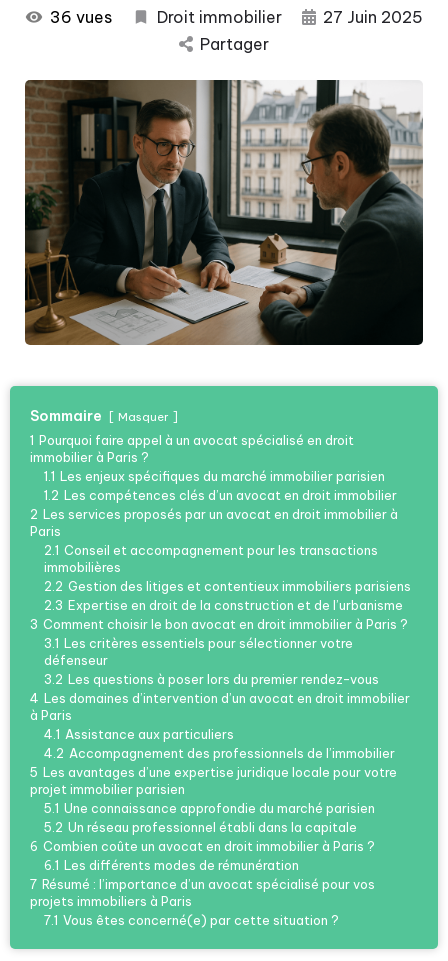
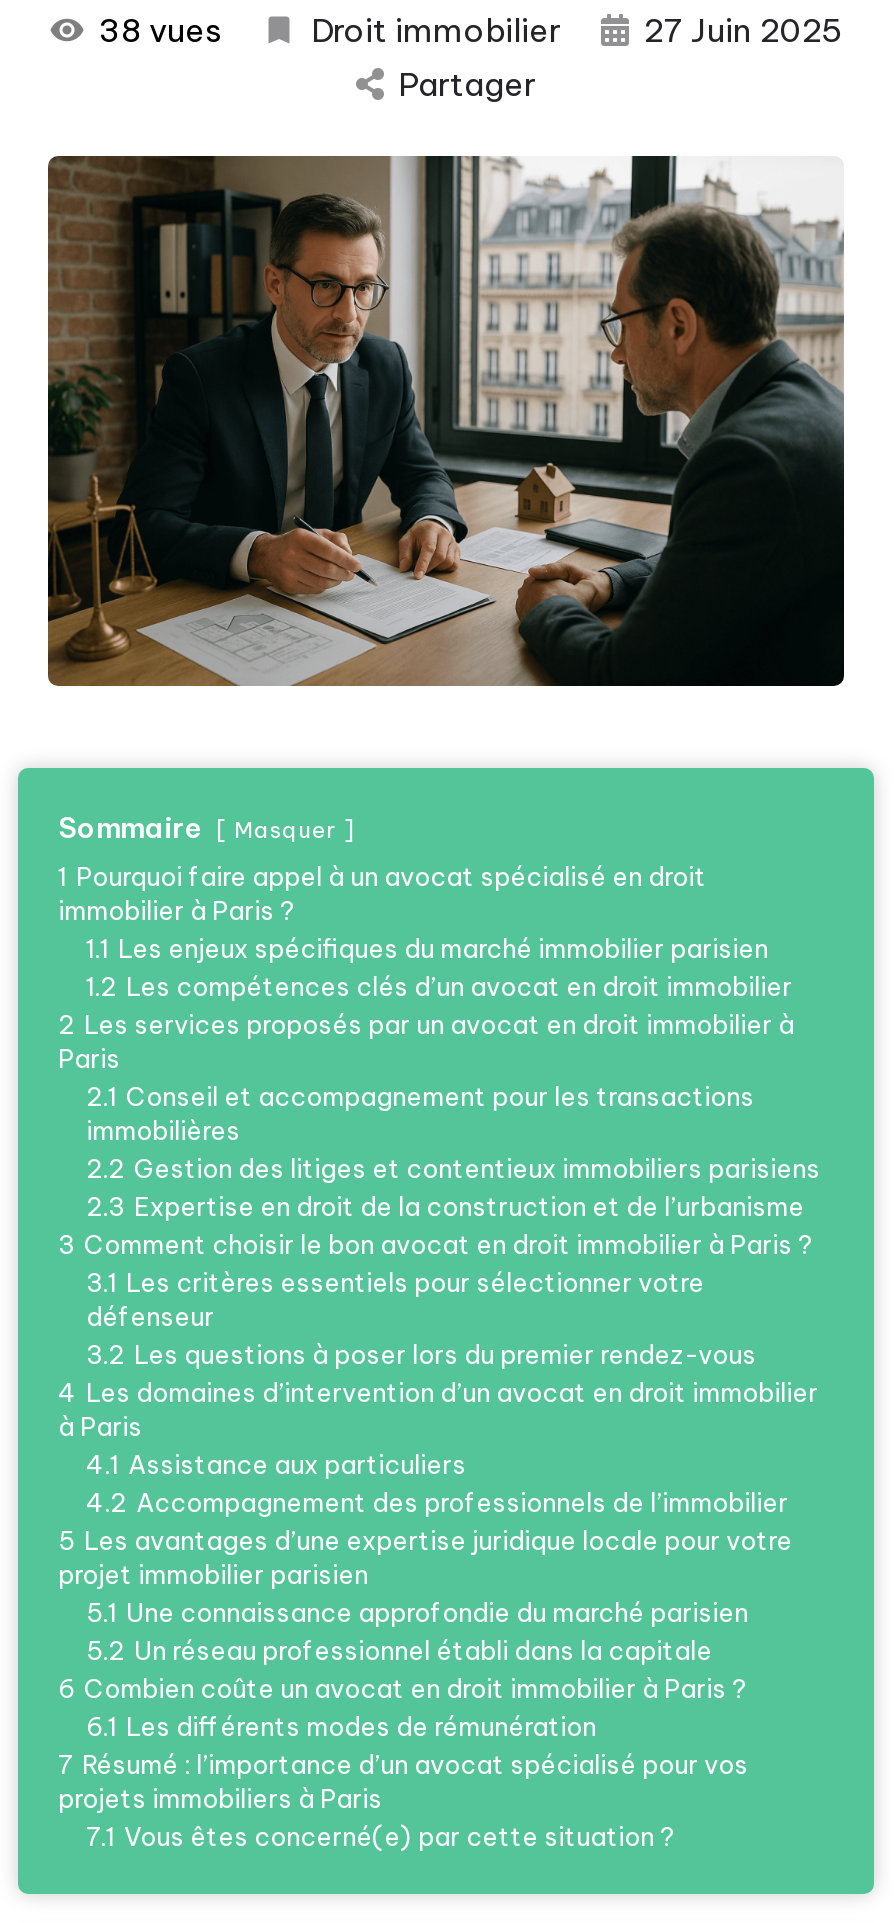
[50,7,112,27] 36 vues -> [99,10,221,50] 38 vues

